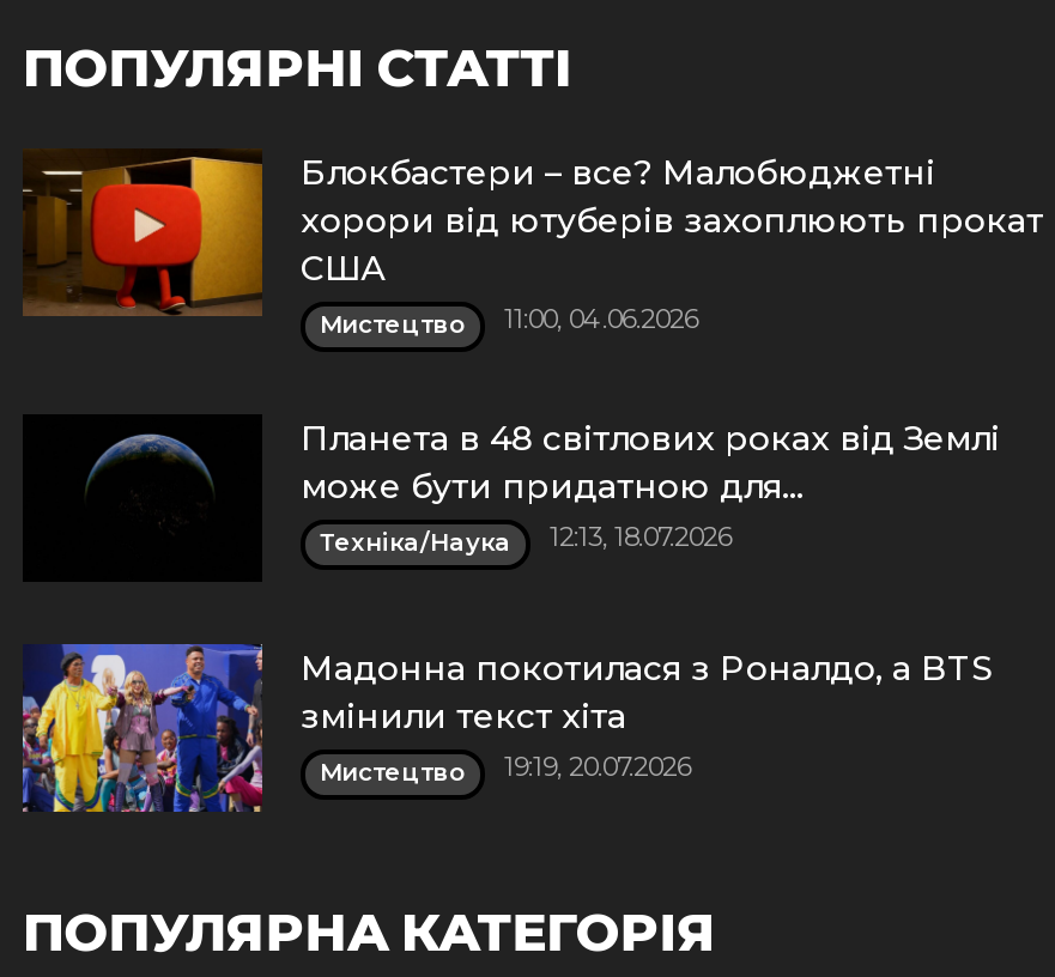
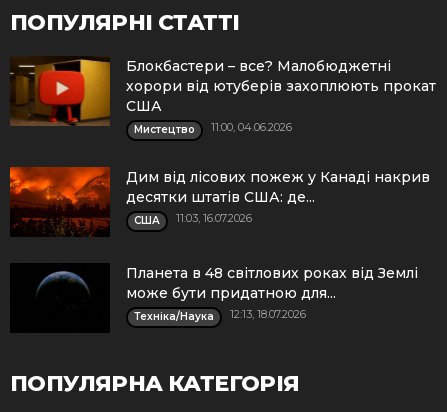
none -> [9,166,430,235] [image] | Дим від лісових пожеж у Канаді накрив | десятки штатів США: де... | США | 11:03, 16.07.2026
moved [301,417,1000,558] -> [126,264,418,323]: Планета в 48 світлових роках від Землі | може бути придатною для... | Техніка/Наука | 12:13, 18.07.2026
[20,642,993,814] [image] | Мадонна покотилася з Роналдо, а BTS | змінили текст хіта | Мистецтво | 19:19, 20.07.2026 -> none

